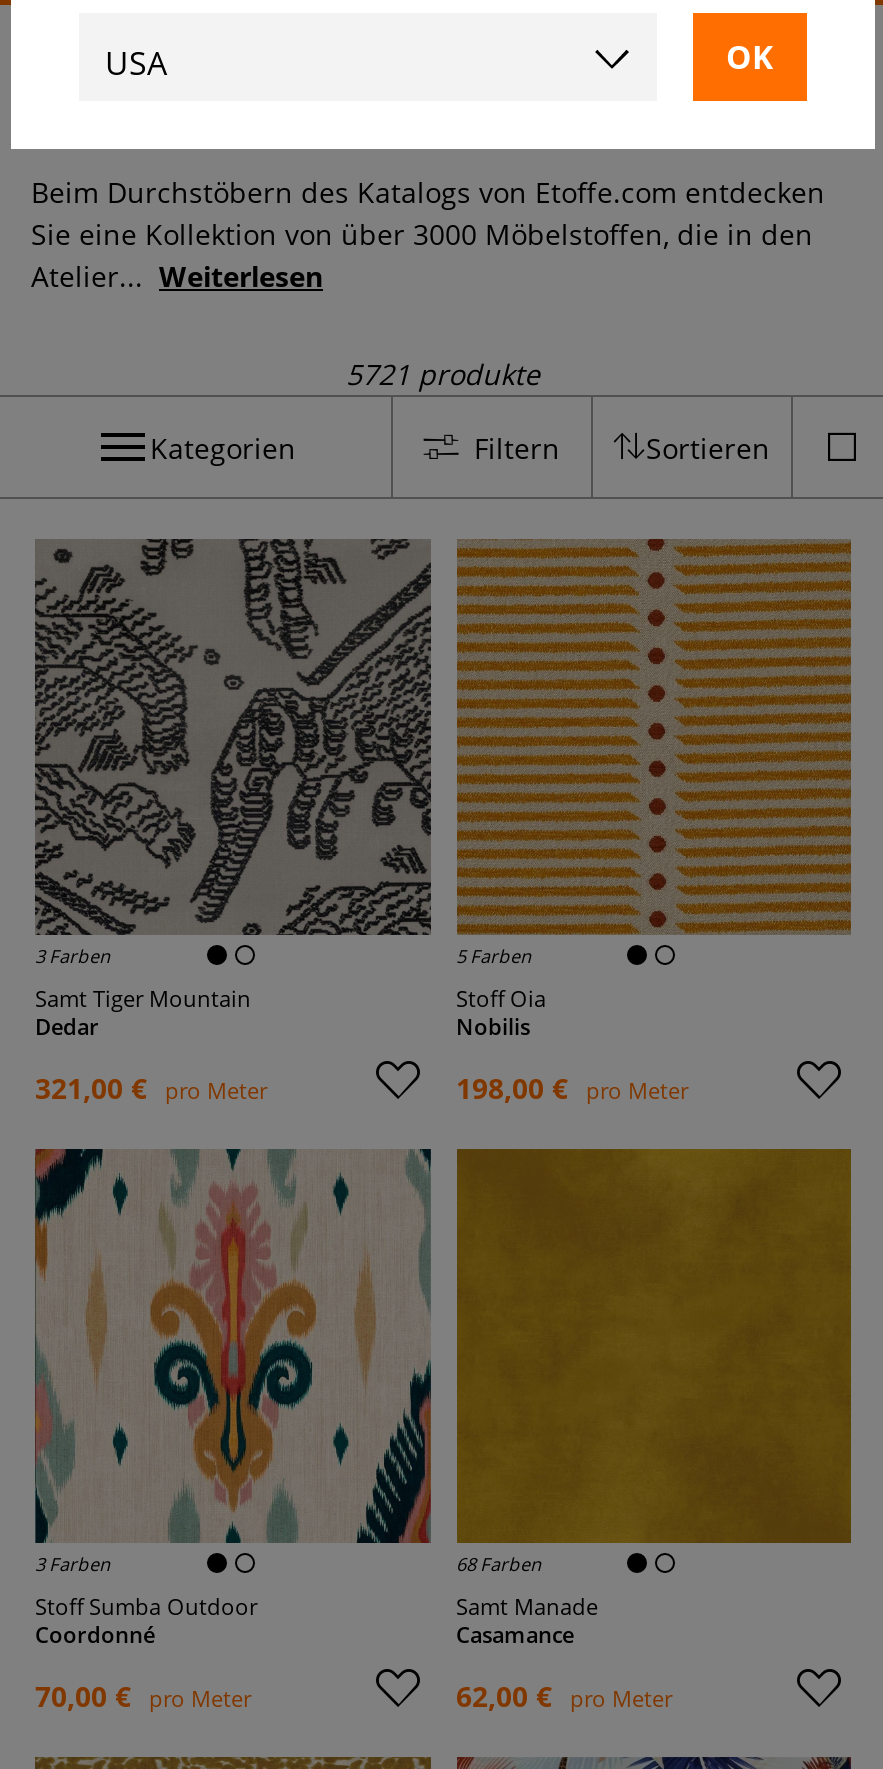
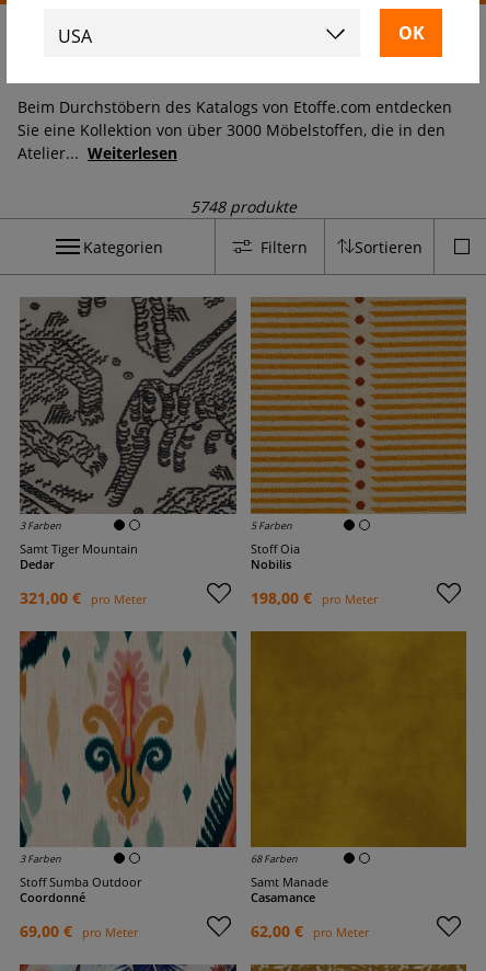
[346,355,540,393] 5721 produkte -> [190,196,296,217] 5748 produkte
[35,1677,251,1715] 70,00 € pro Meter -> [20,921,138,941] 69,00 € pro Meter

